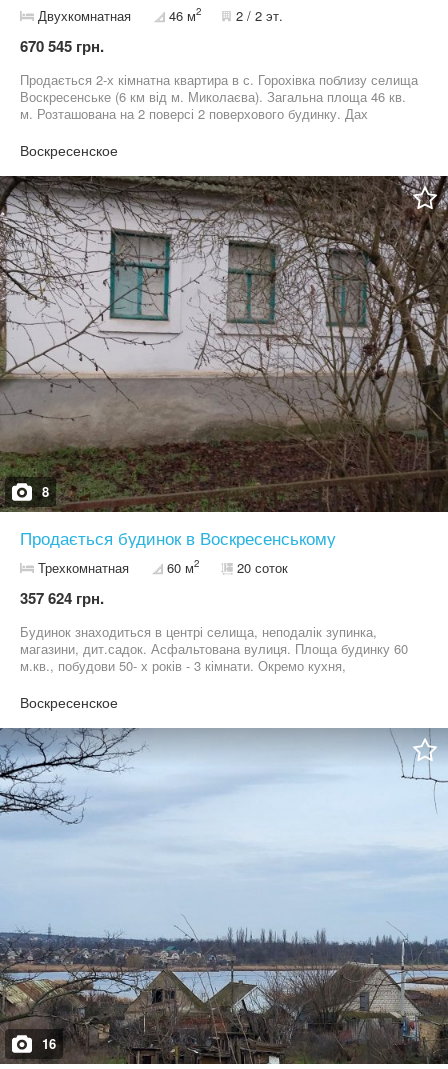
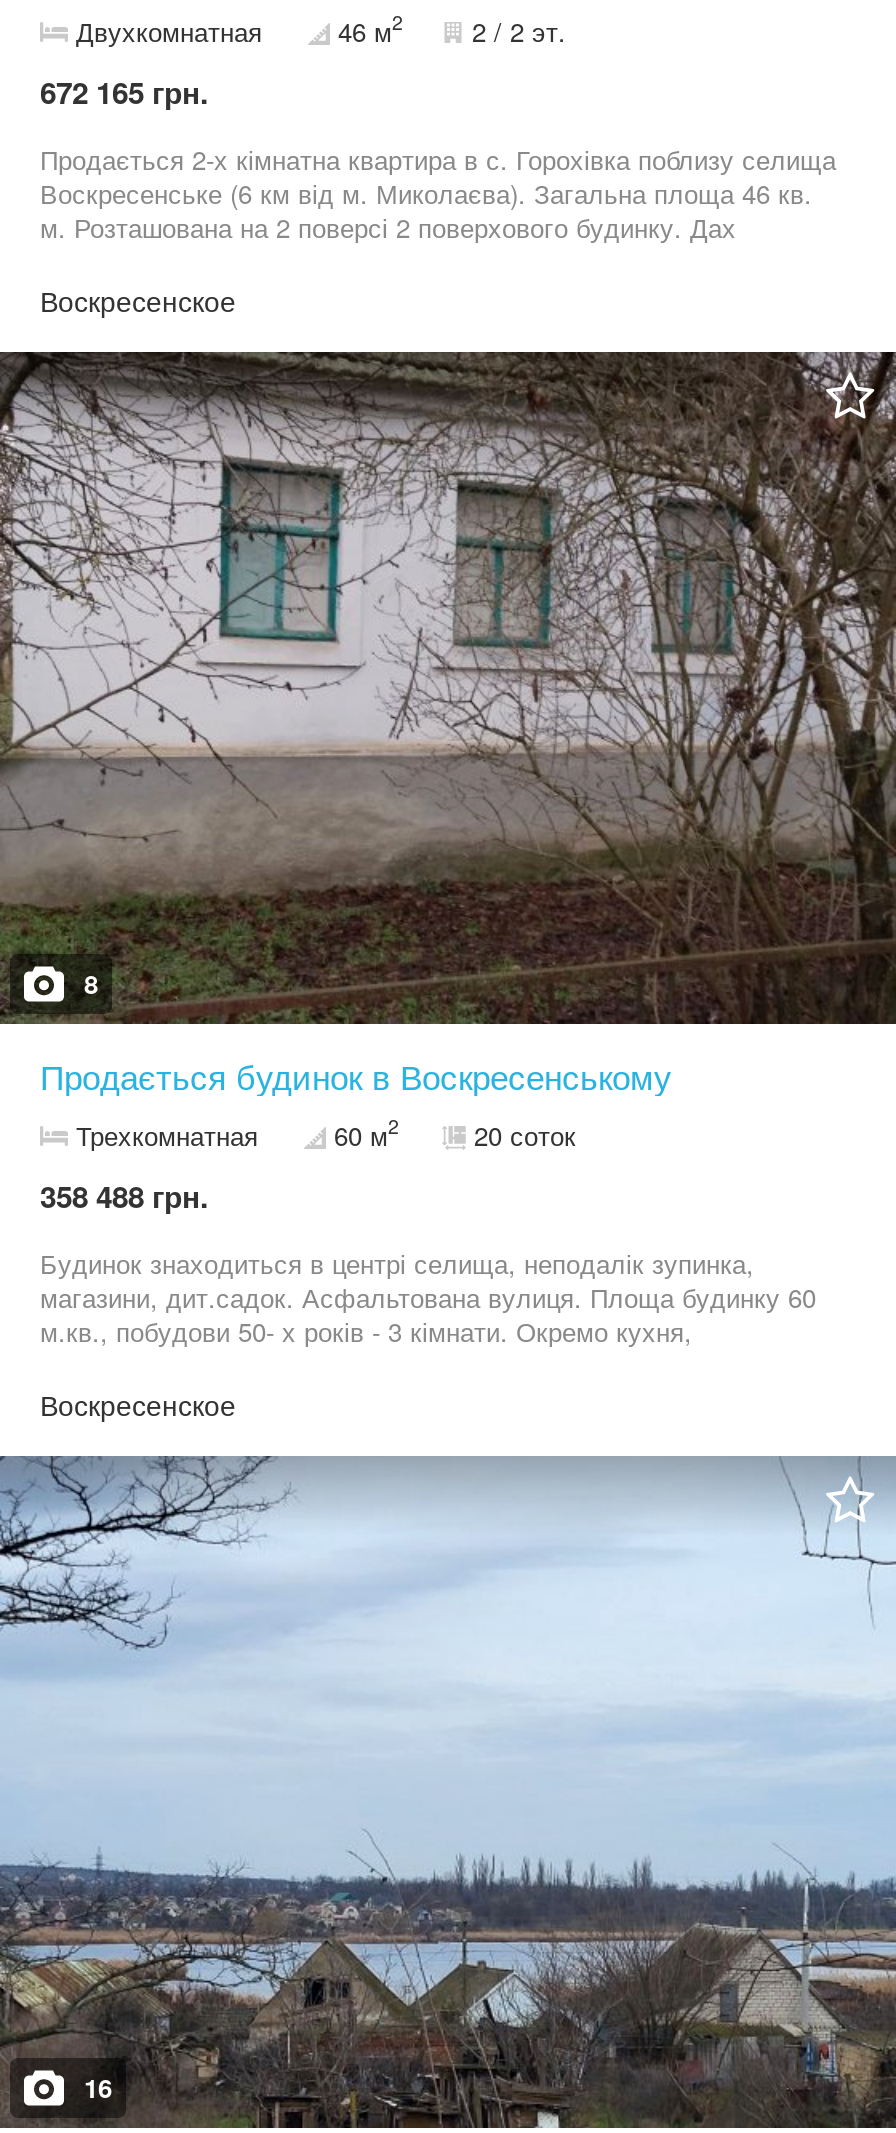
[20,35,104,57] 670 545 грн. -> [40,70,208,114] 672 165 грн.
[20,587,104,609] 357 624 грн. -> [40,1174,208,1218] 358 488 грн.

